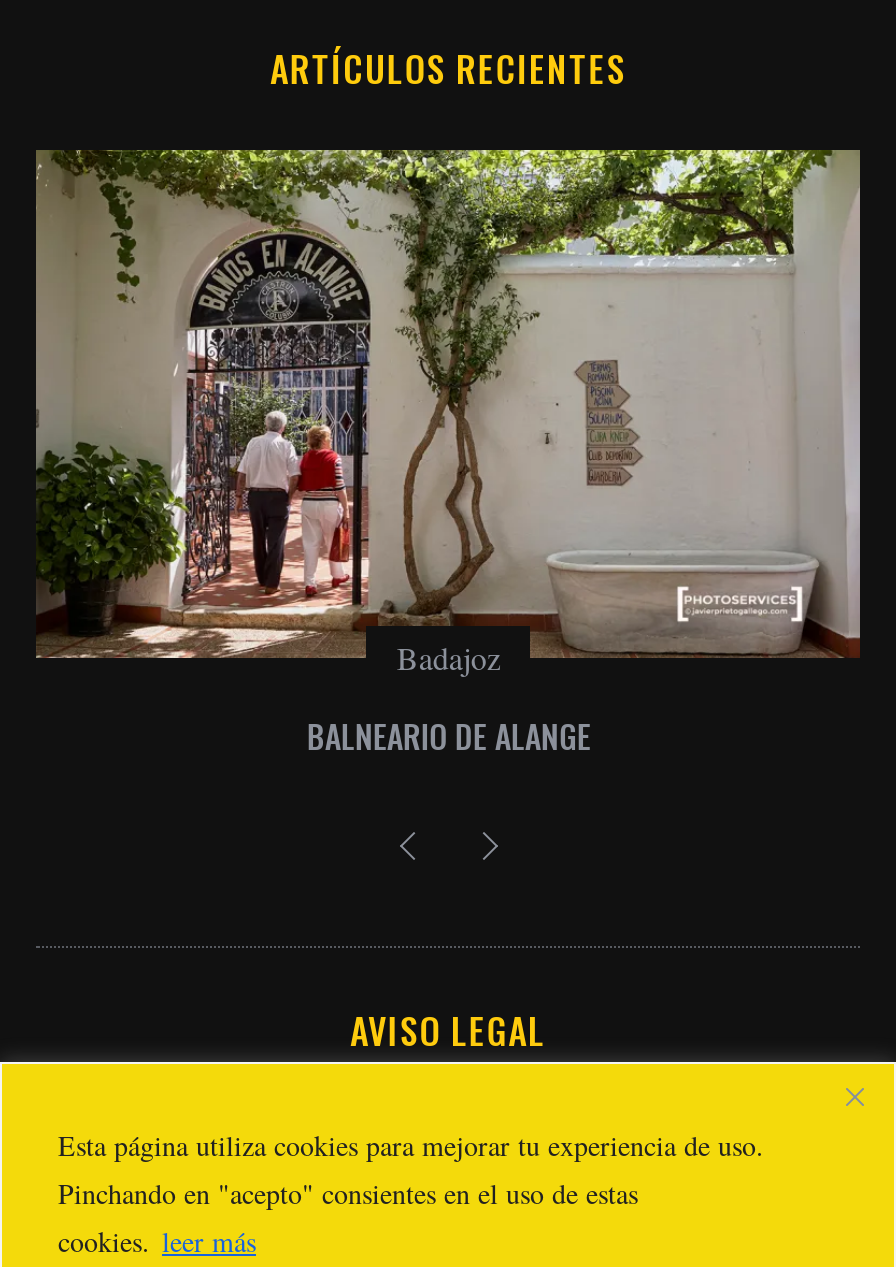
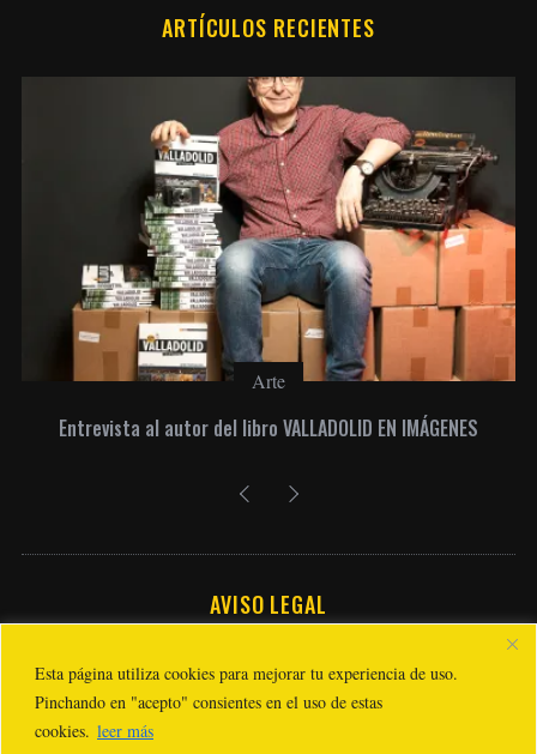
[36,148,862,678] [image] | Badajoz -> [23,77,517,393] [image] | Arte
[307,712,591,760] BALNEARIO DE ALANGE -> [59,413,479,442] Entrevista al autor del libro VALLADOLID EN IMÁGENES

